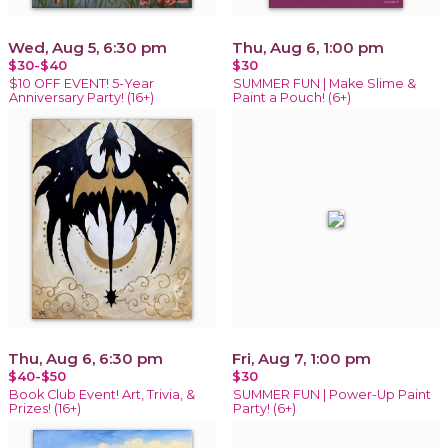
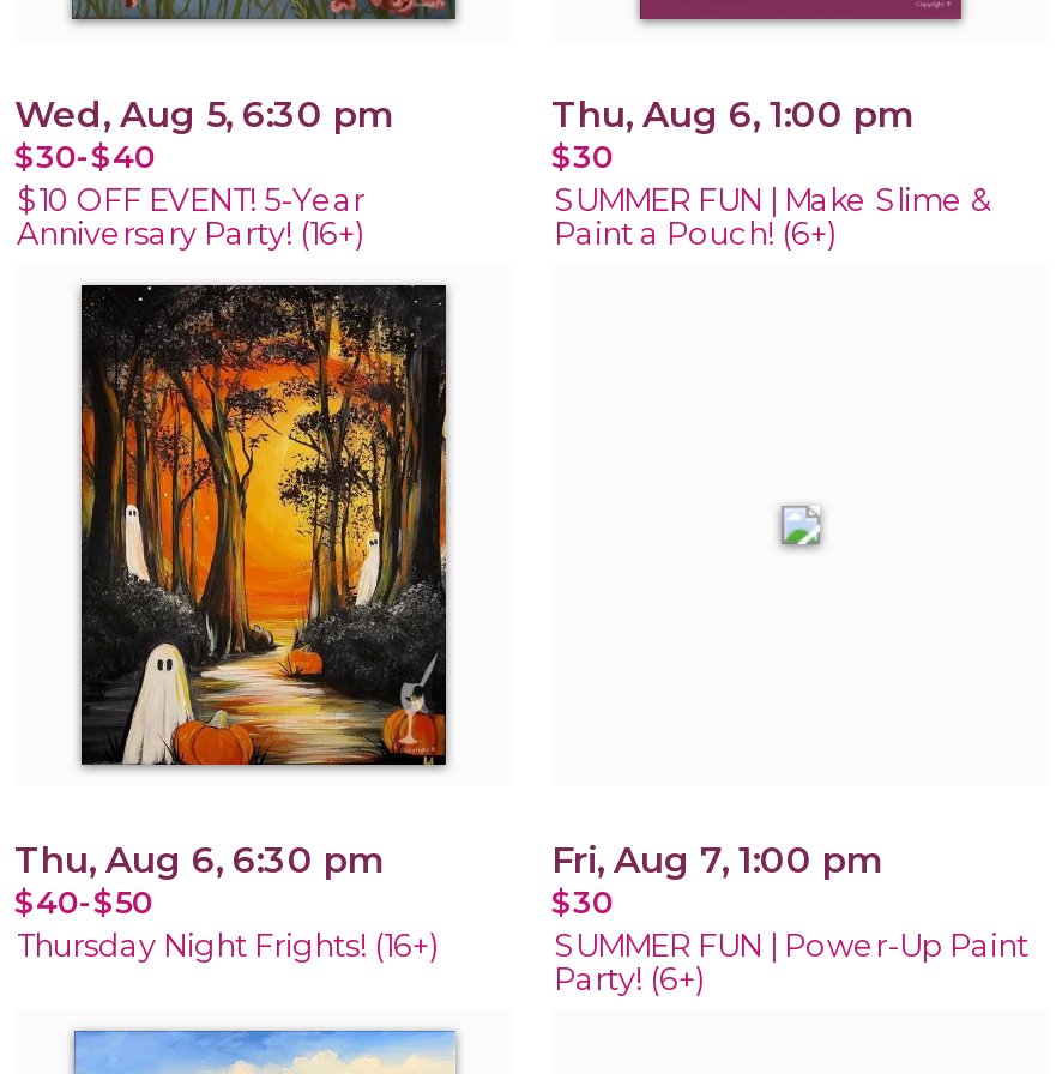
[30,118,194,320] [image] -> [70,283,458,767] [image]
[9,387,195,416] Book Club Event! Art, Trivia, & | Prizes! (16+) -> [17,927,439,963] Thursday Night Frights! (16+)

